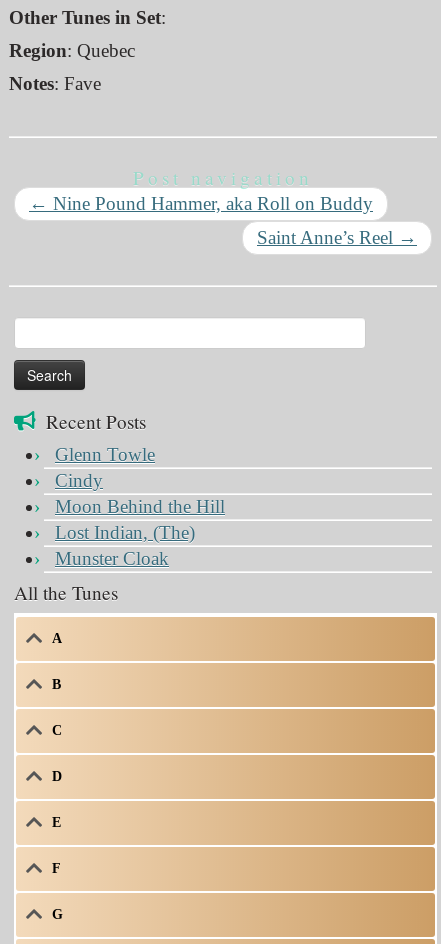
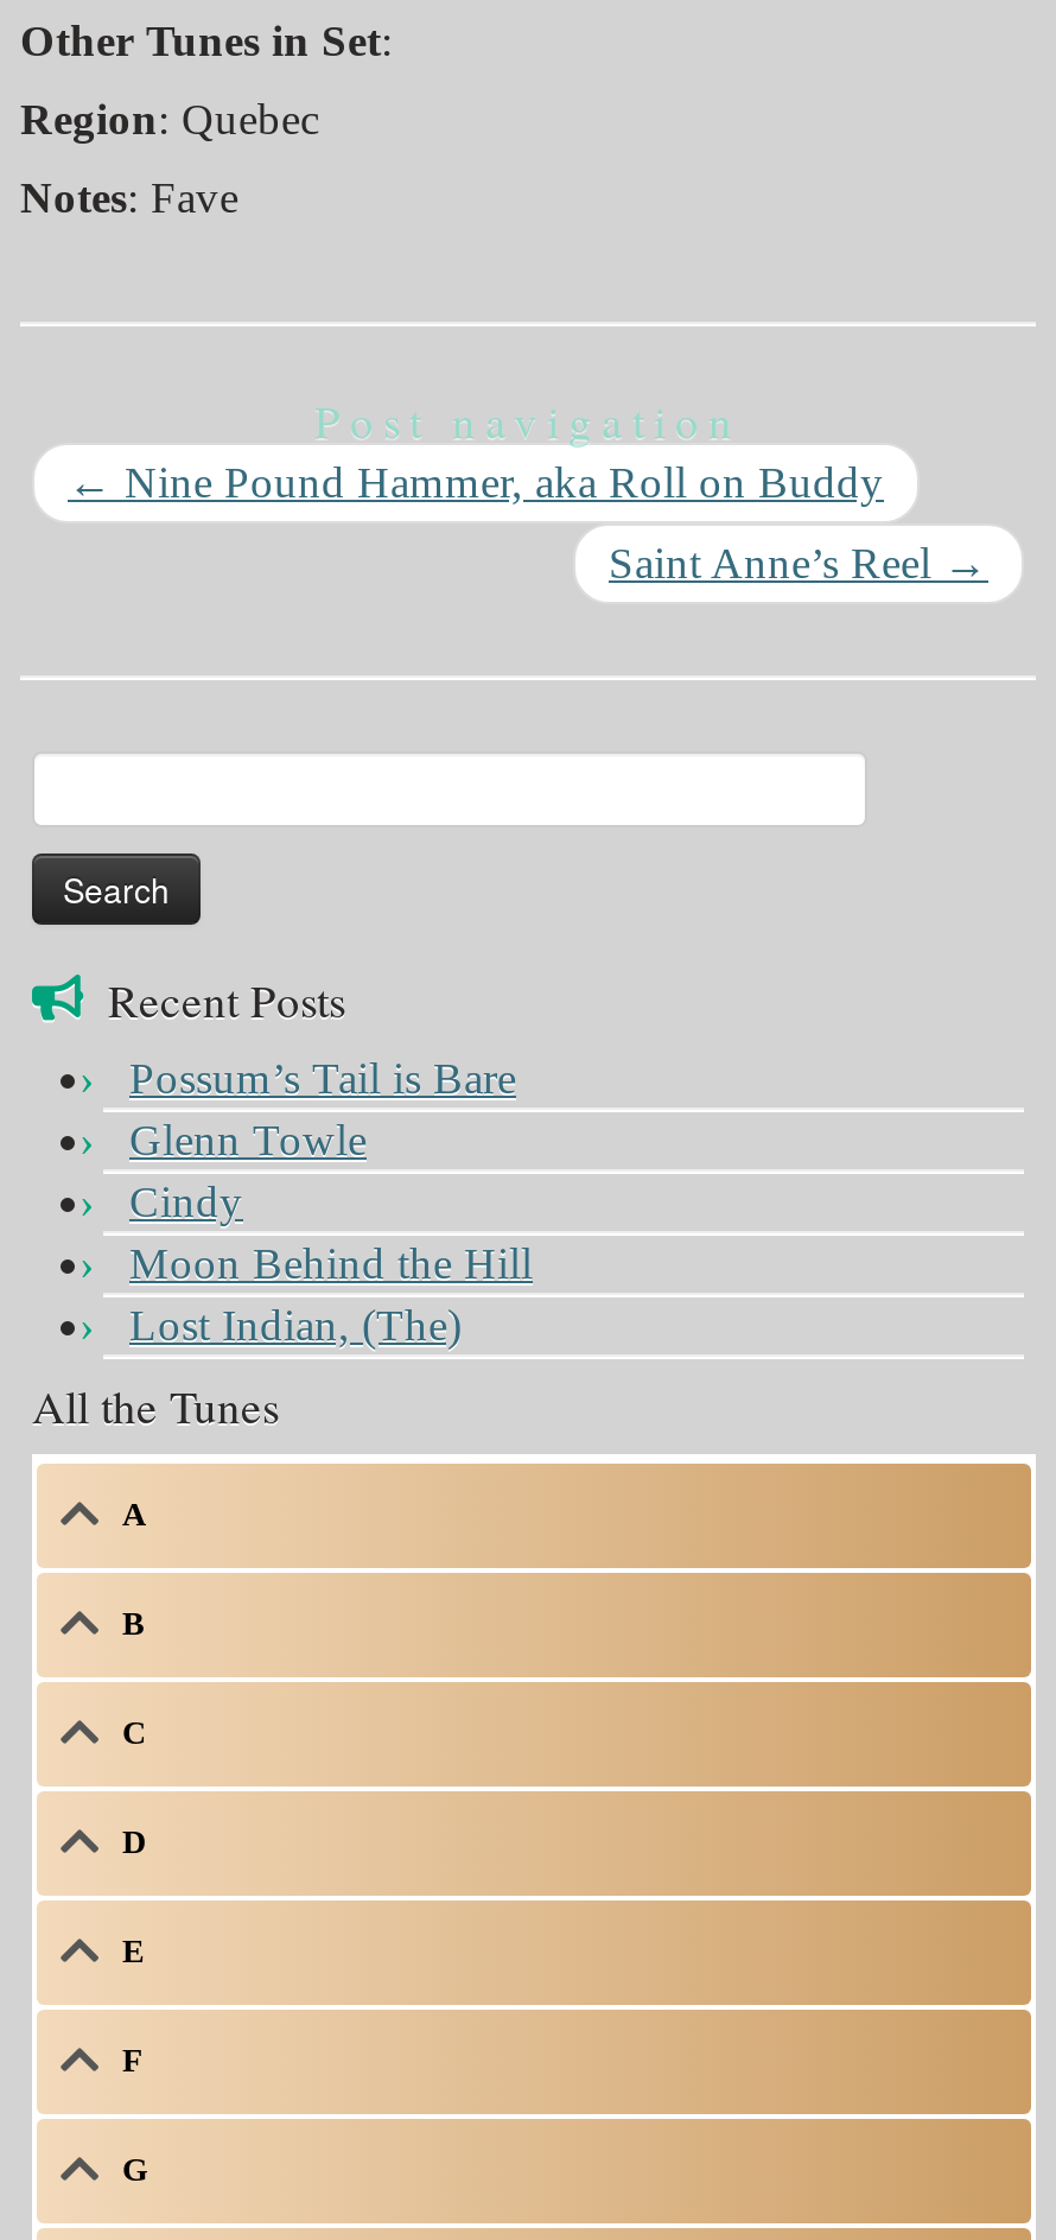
none -> [129,1054,516,1103] Possum’s Tail is Bare
moved [55,444,225,543] -> [129,1115,533,1350]: Glenn Towle | Cindy | Moon Behind the Hill | Lost Indian, (The)
[55,548,169,569] Munster Cloak -> none

